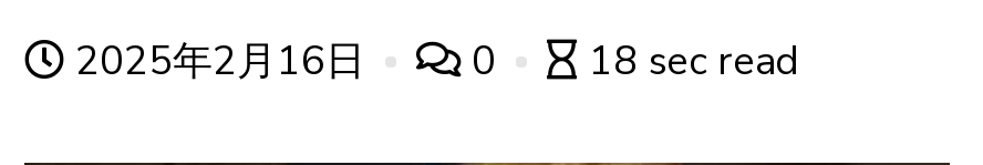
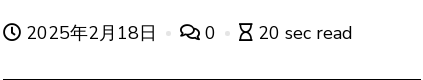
[64,35,376,88] 2025年2月16日 -> [21,21,162,45] 2025年2月18日
[589,35,799,88] 18 sec read -> [258,21,353,45] 20 sec read

